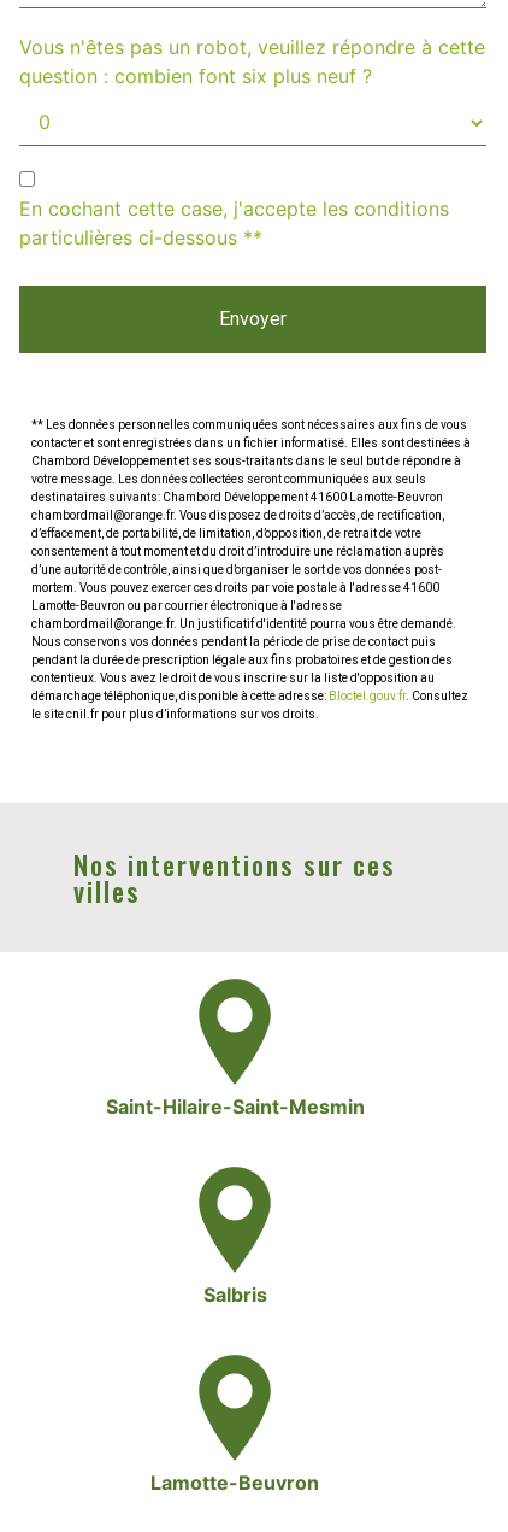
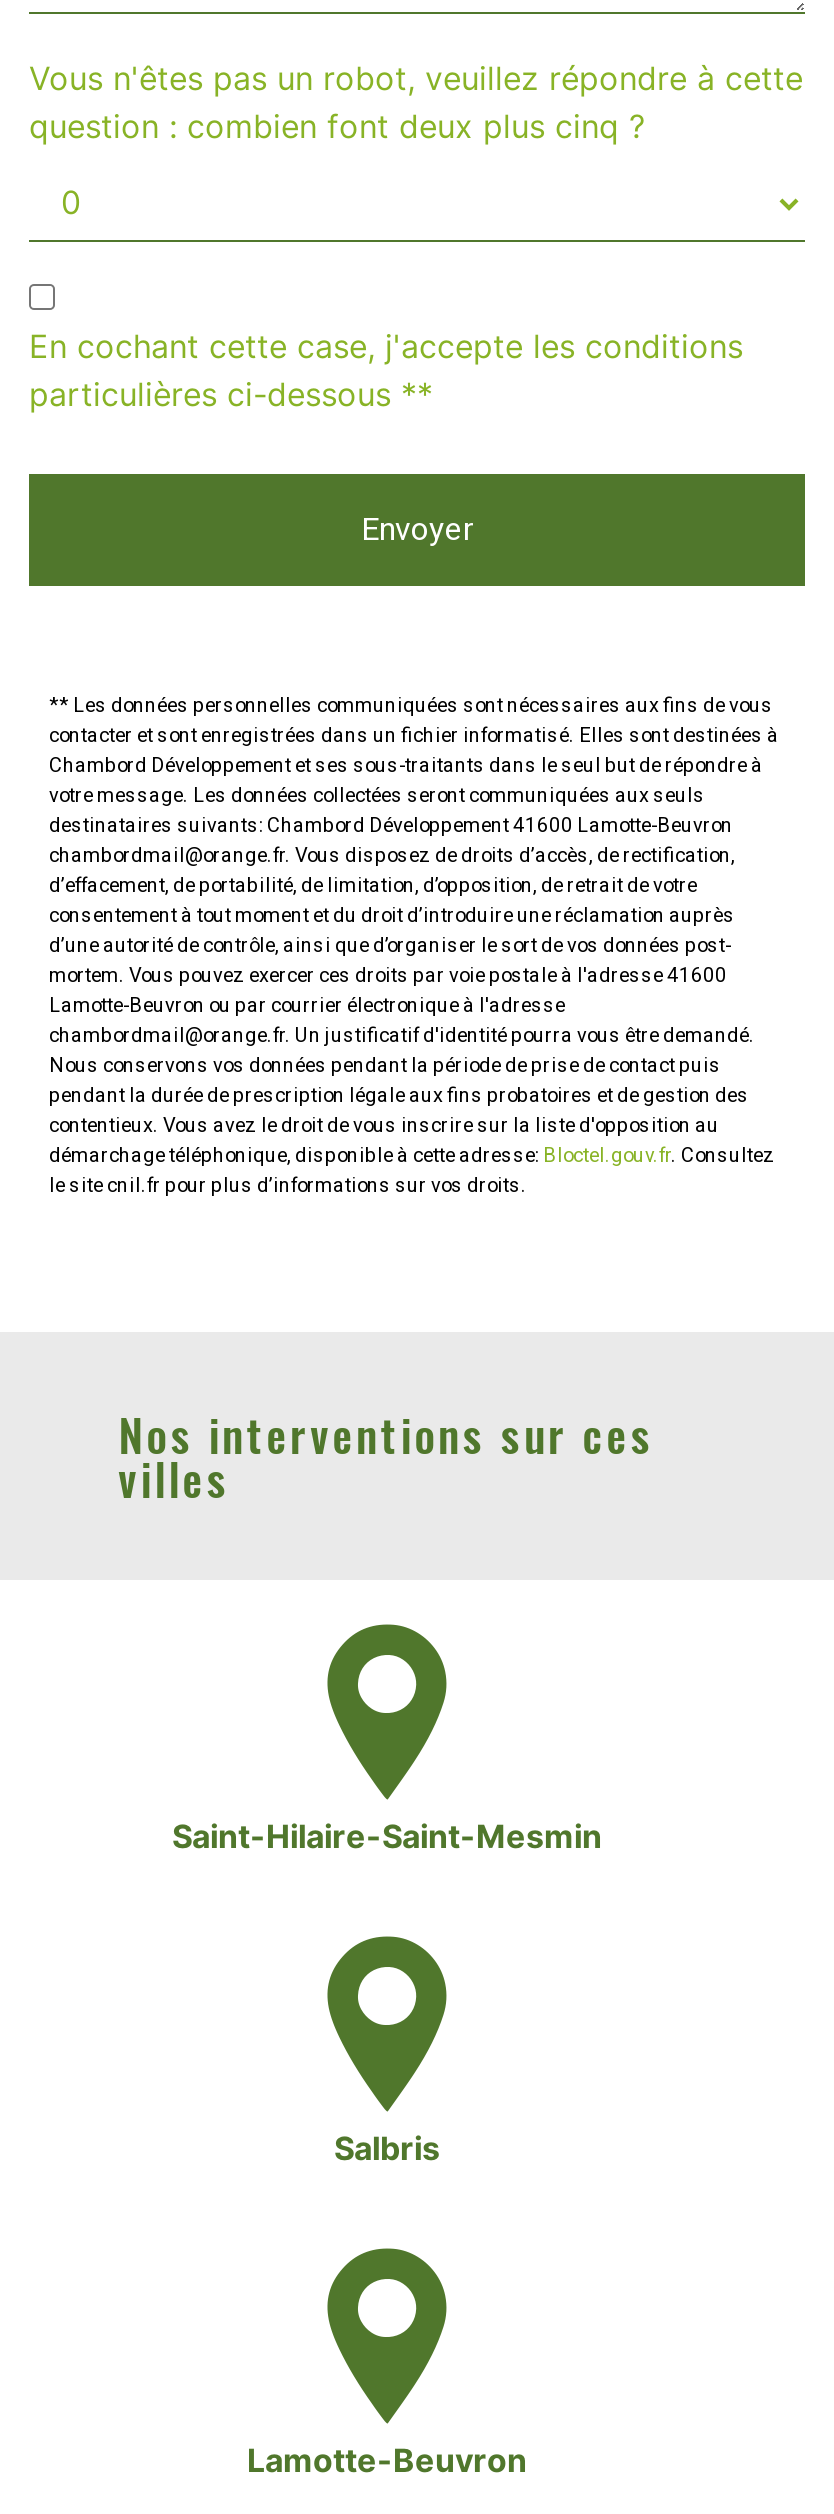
[19,63,372,88] question : combien font six plus neuf ? -> [29,105,645,145] question : combien font deux plus cinq ?

